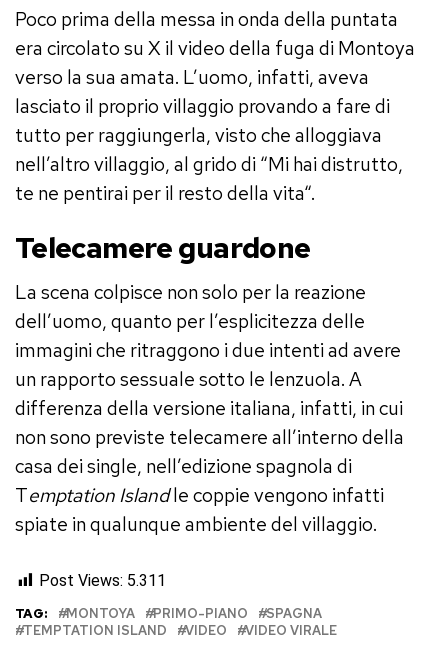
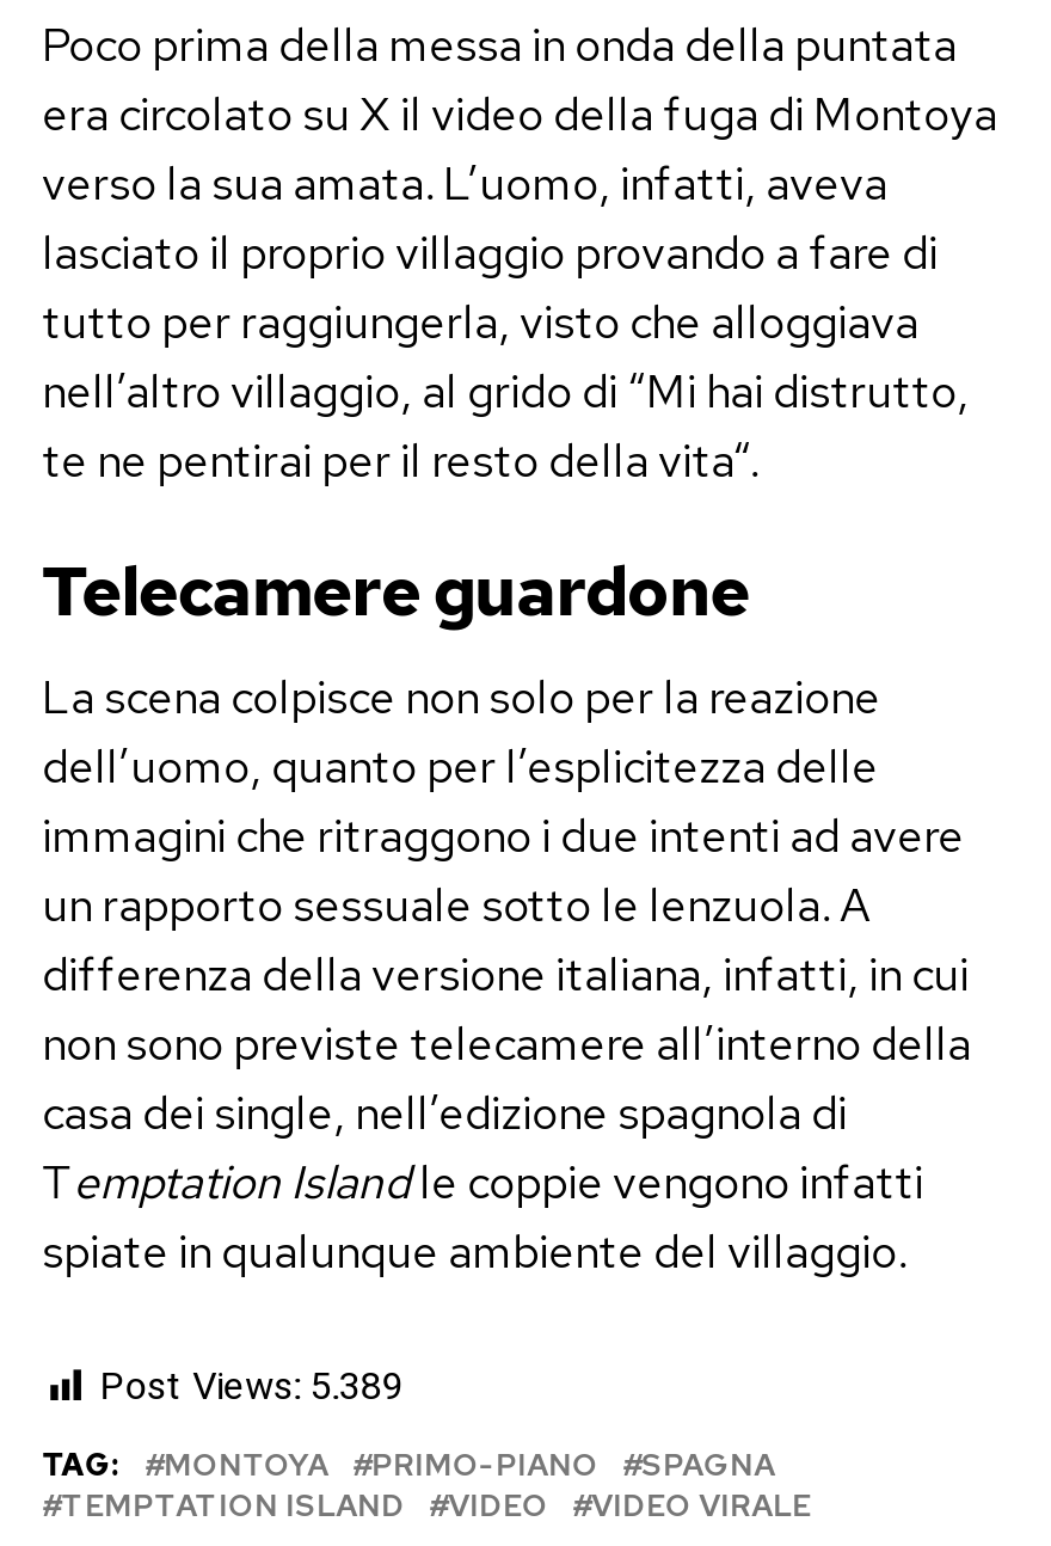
[39,571,166,590] Post Views: 5.311 -> [100,1363,403,1409] Post Views: 5.389

